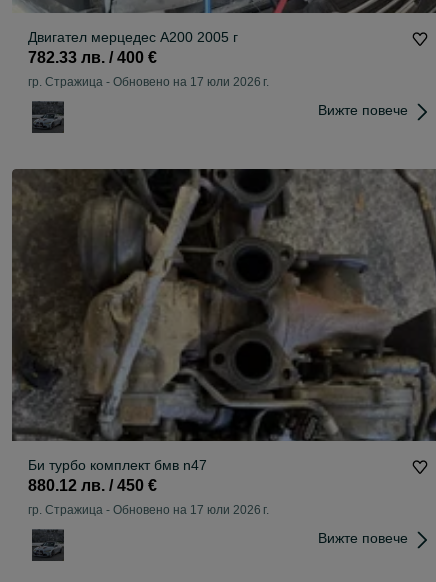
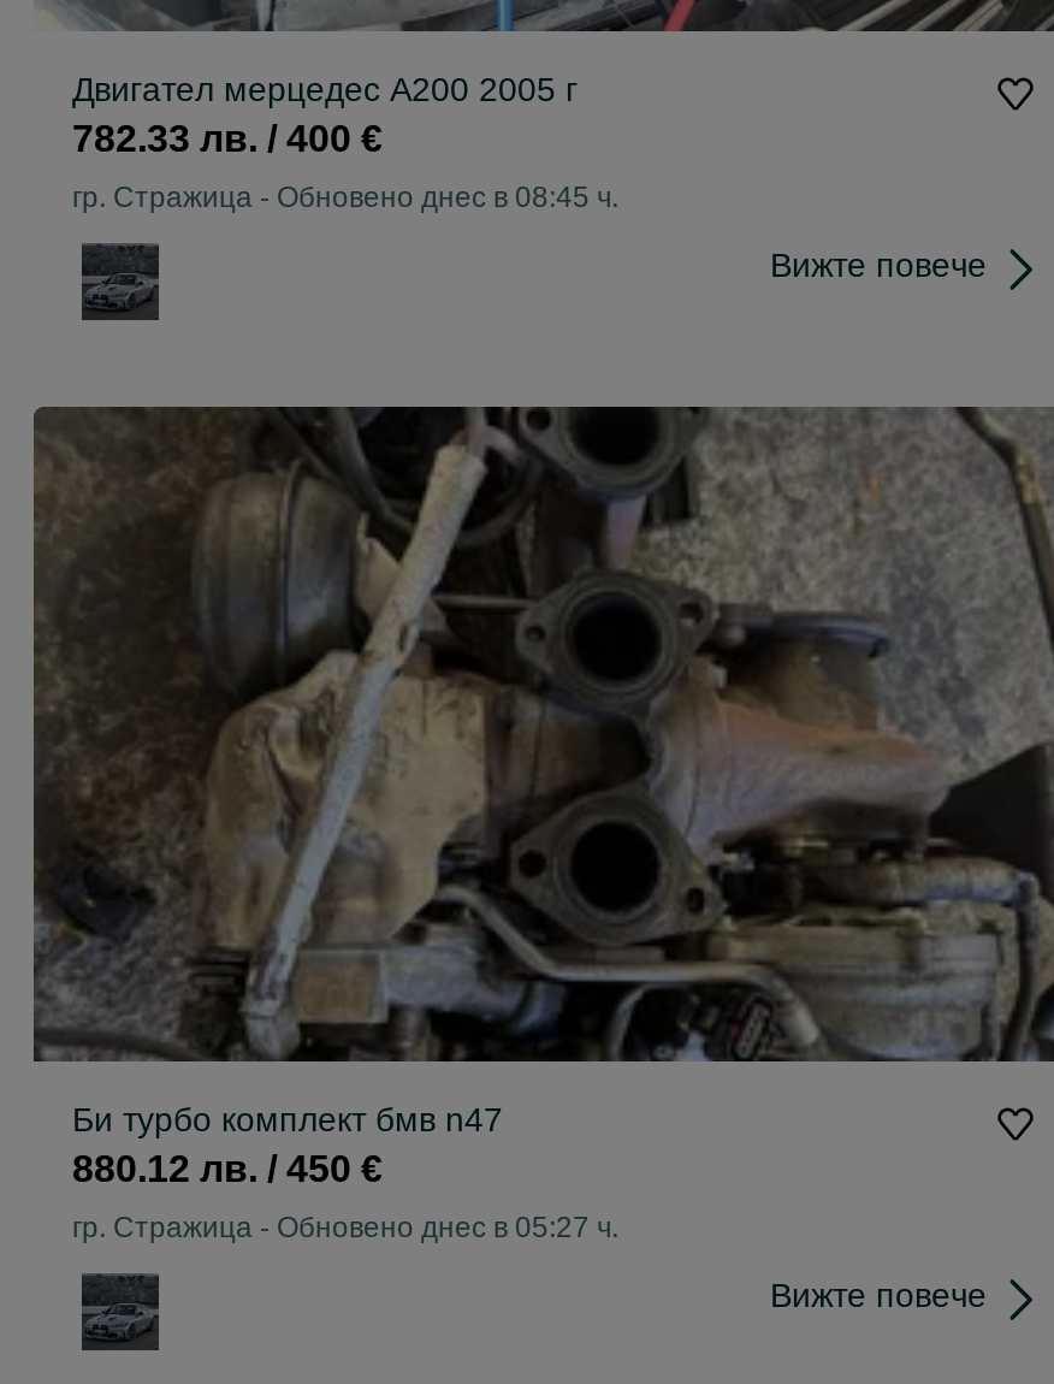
[28,75,269,89] гр. Стражица - Обновено на 17 юли 2026 г. -> [72,181,618,215] гр. Стражица - Обновено днес в 08:45 ч.
[28,503,269,517] гр. Стражица - Обновено на 17 юли 2026 г. -> [72,1211,618,1245] гр. Стражица - Обновено днес в 05:27 ч.

